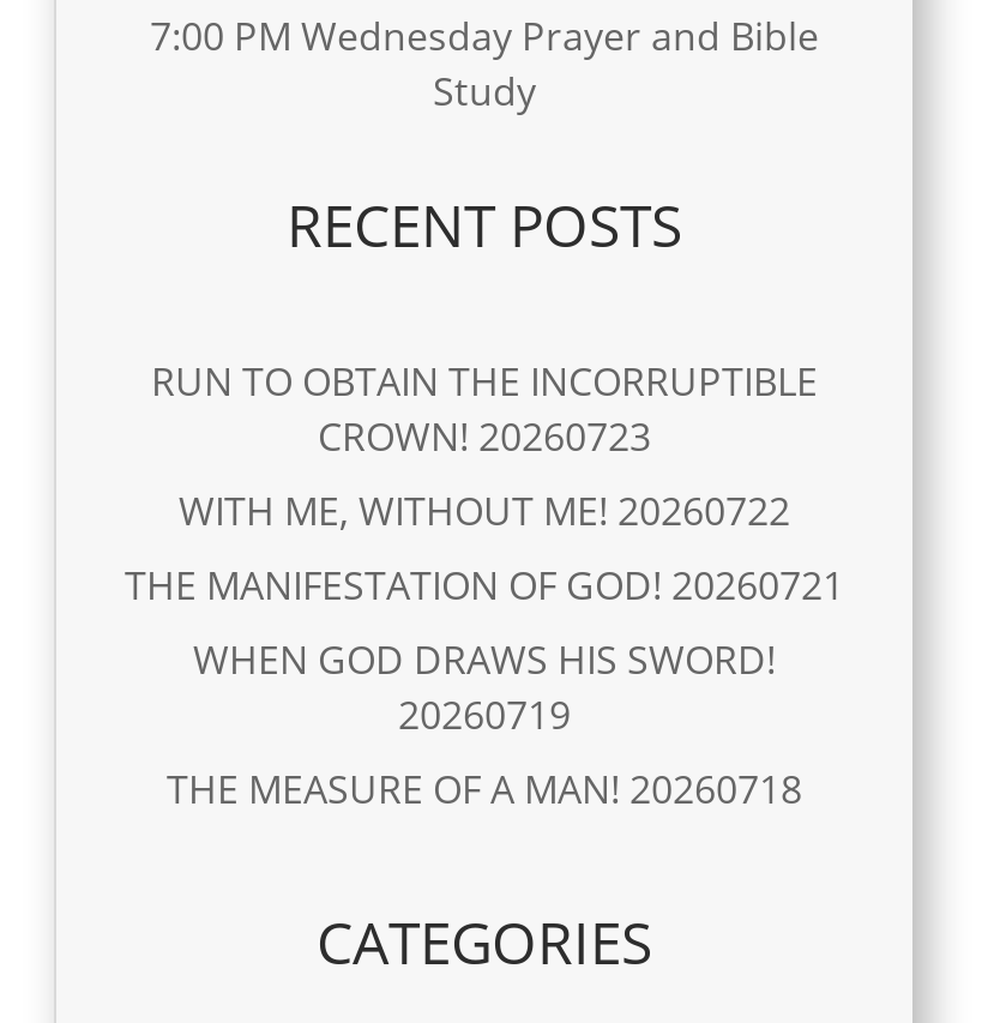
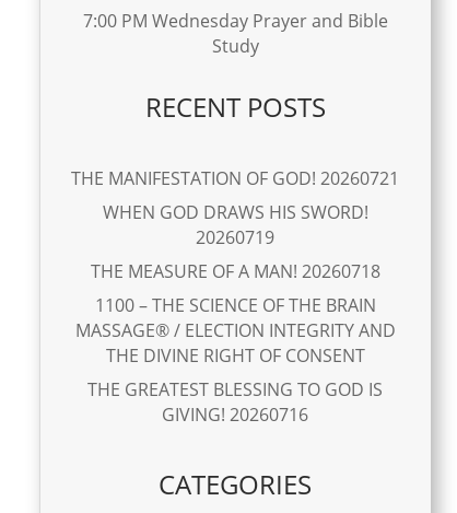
[151,355,818,537] RUN TO OBTAIN THE INCORRUPTIBLE | CROWN! 20260723 | WITH ME, WITHOUT ME! 20260722 -> none
moved [125,559,844,815] -> [72,166,400,283]: THE MANIFESTATION OF GOD! 20260721 | WHEN GOD DRAWS HIS SWORD! | 20260719 | THE MEASURE OF A MAN! 20260718
none -> [75,293,396,426] 1100 – THE SCIENCE OF THE BRAIN | MASSAGE® / ELECTION INTEGRITY AND | THE DIVINE RIGHT OF CONSENT | THE GREATEST BLESSING TO GOD IS | GIVING! 20260716

